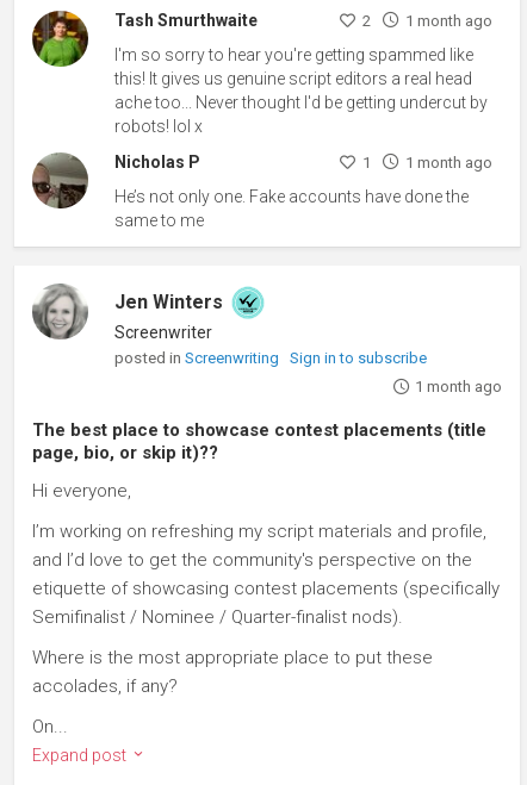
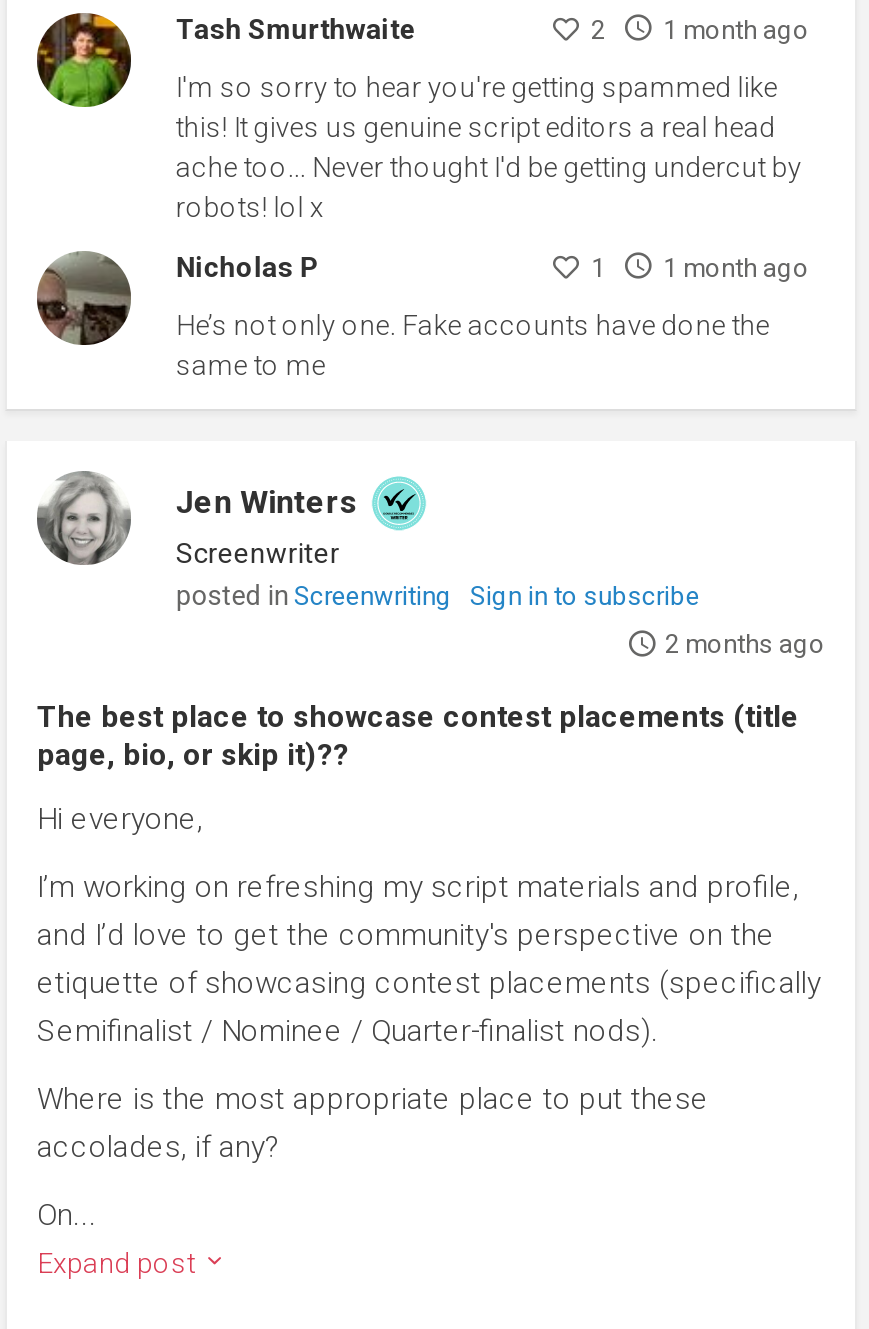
[415,378,502,395] 1 month ago -> [665,629,825,659] 2 months ago

